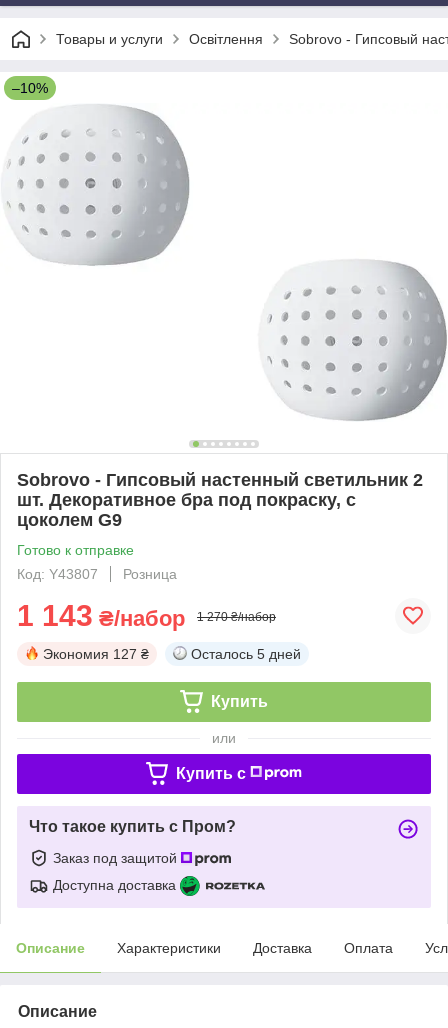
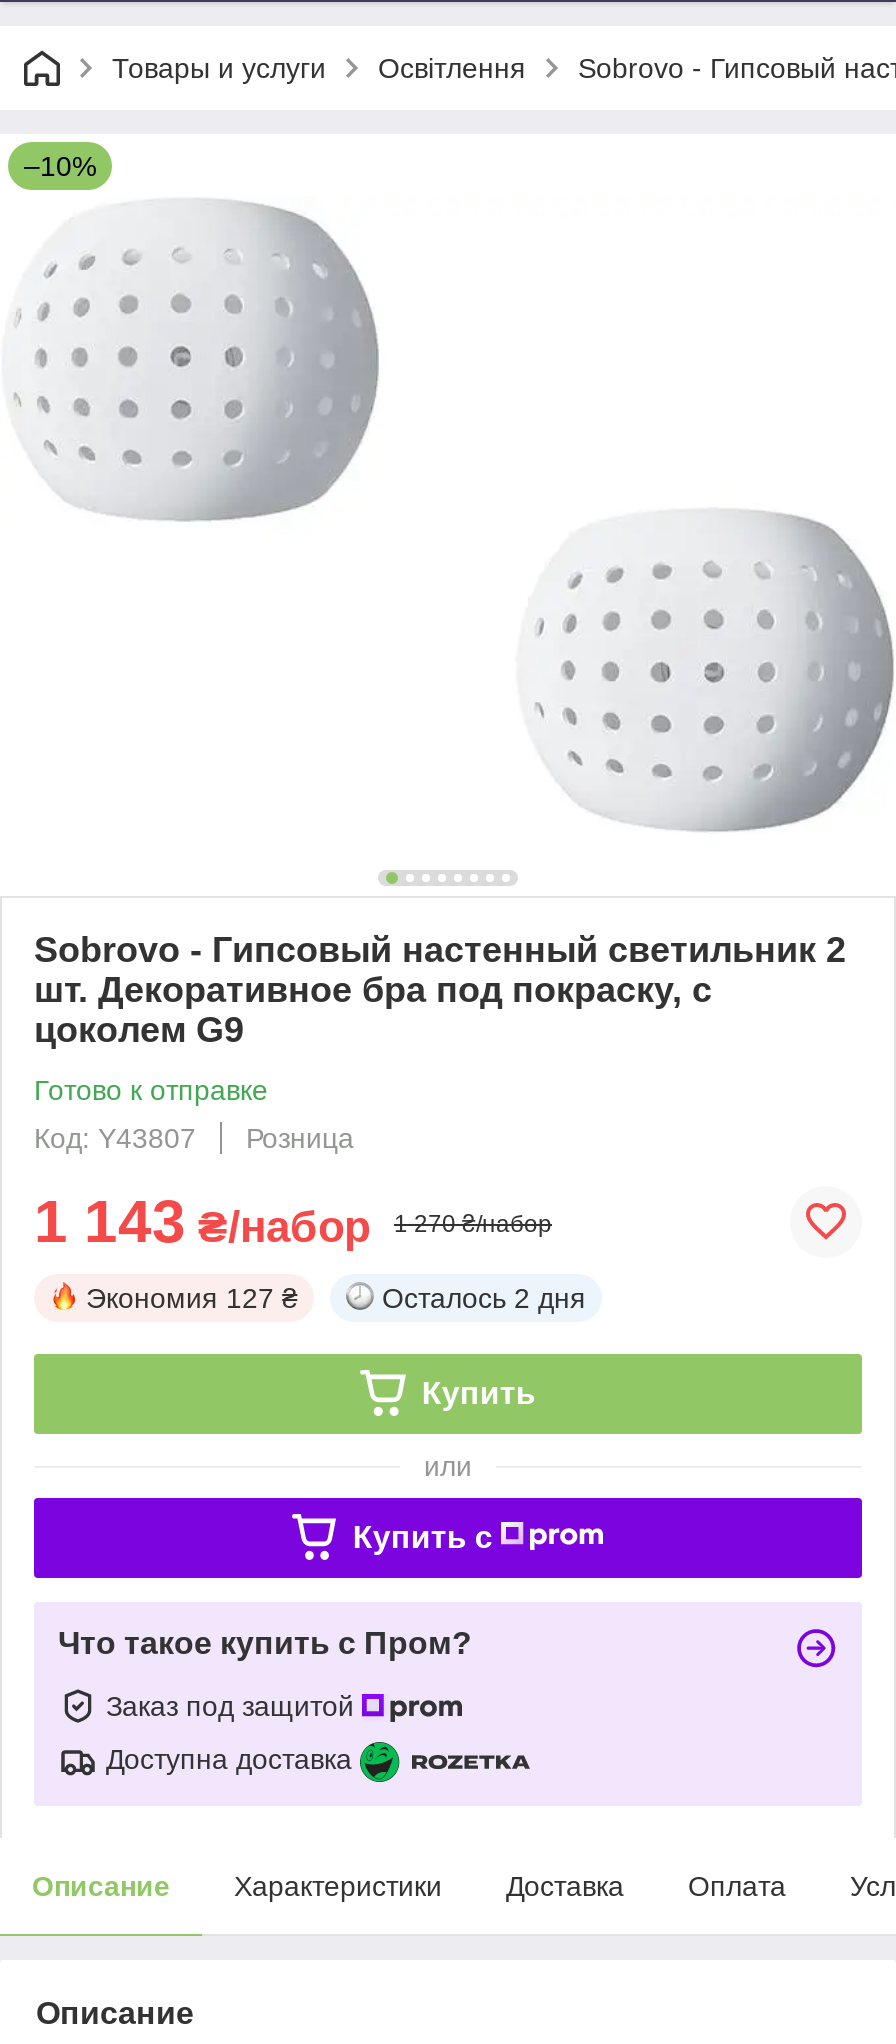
[191,646,301,662] Осталось 5 дней -> [382,1282,586,1314] Осталось 2 дня

